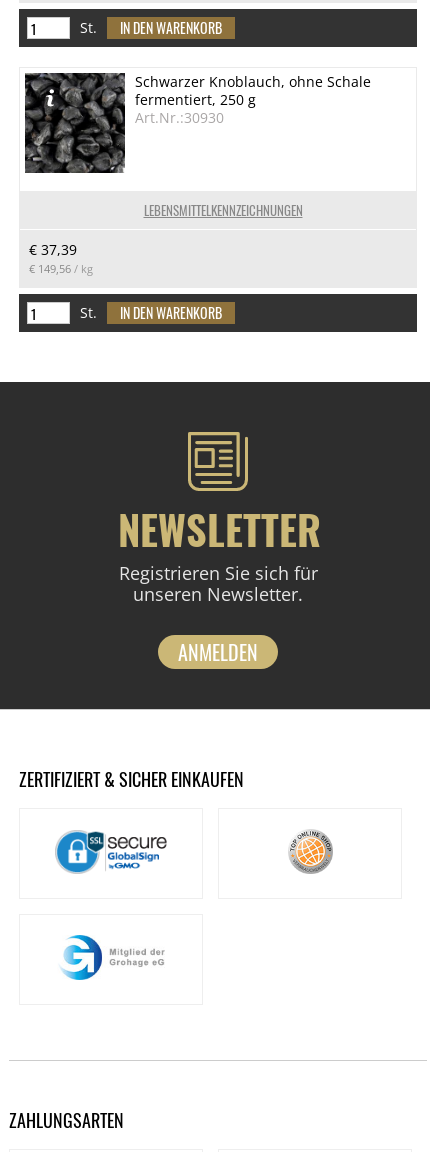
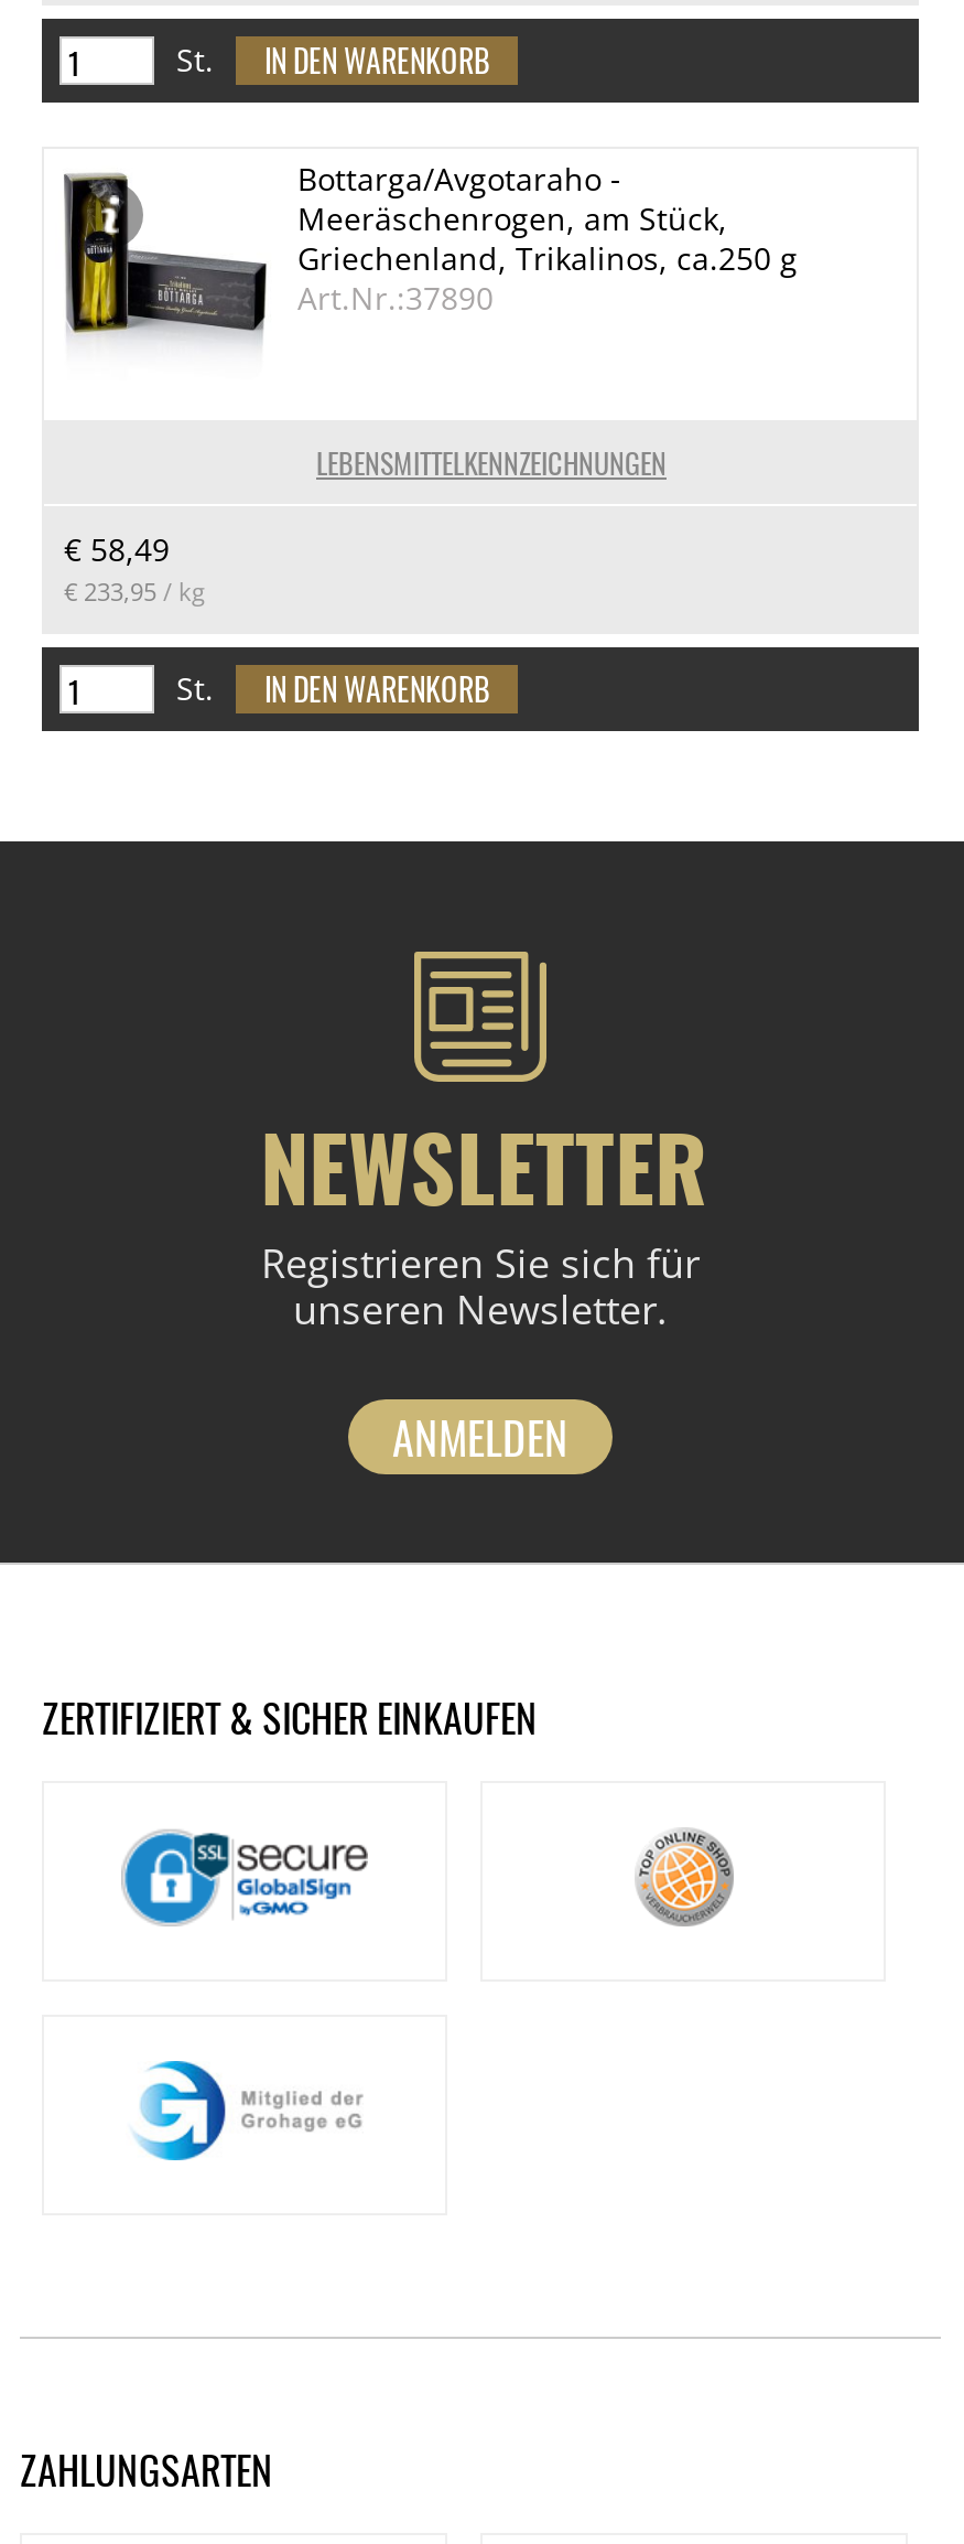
[24,72,371,174] [image] | Schwarzer Knoblauch, ohne Schale | fermentiert, 250 g | Art.Nr.:30930 -> [55,158,798,380] [image] | Bottarga/Avgotaraho - | Meeräschenrogen, am Stück, | Griechenland, Trikalinos, ca.250 g | Art.Nr.:37890
[29,240,93,276] € 37,39 | € 149,56 / kg -> [64,528,205,608] € 58,49 | € 233,95 / kg

